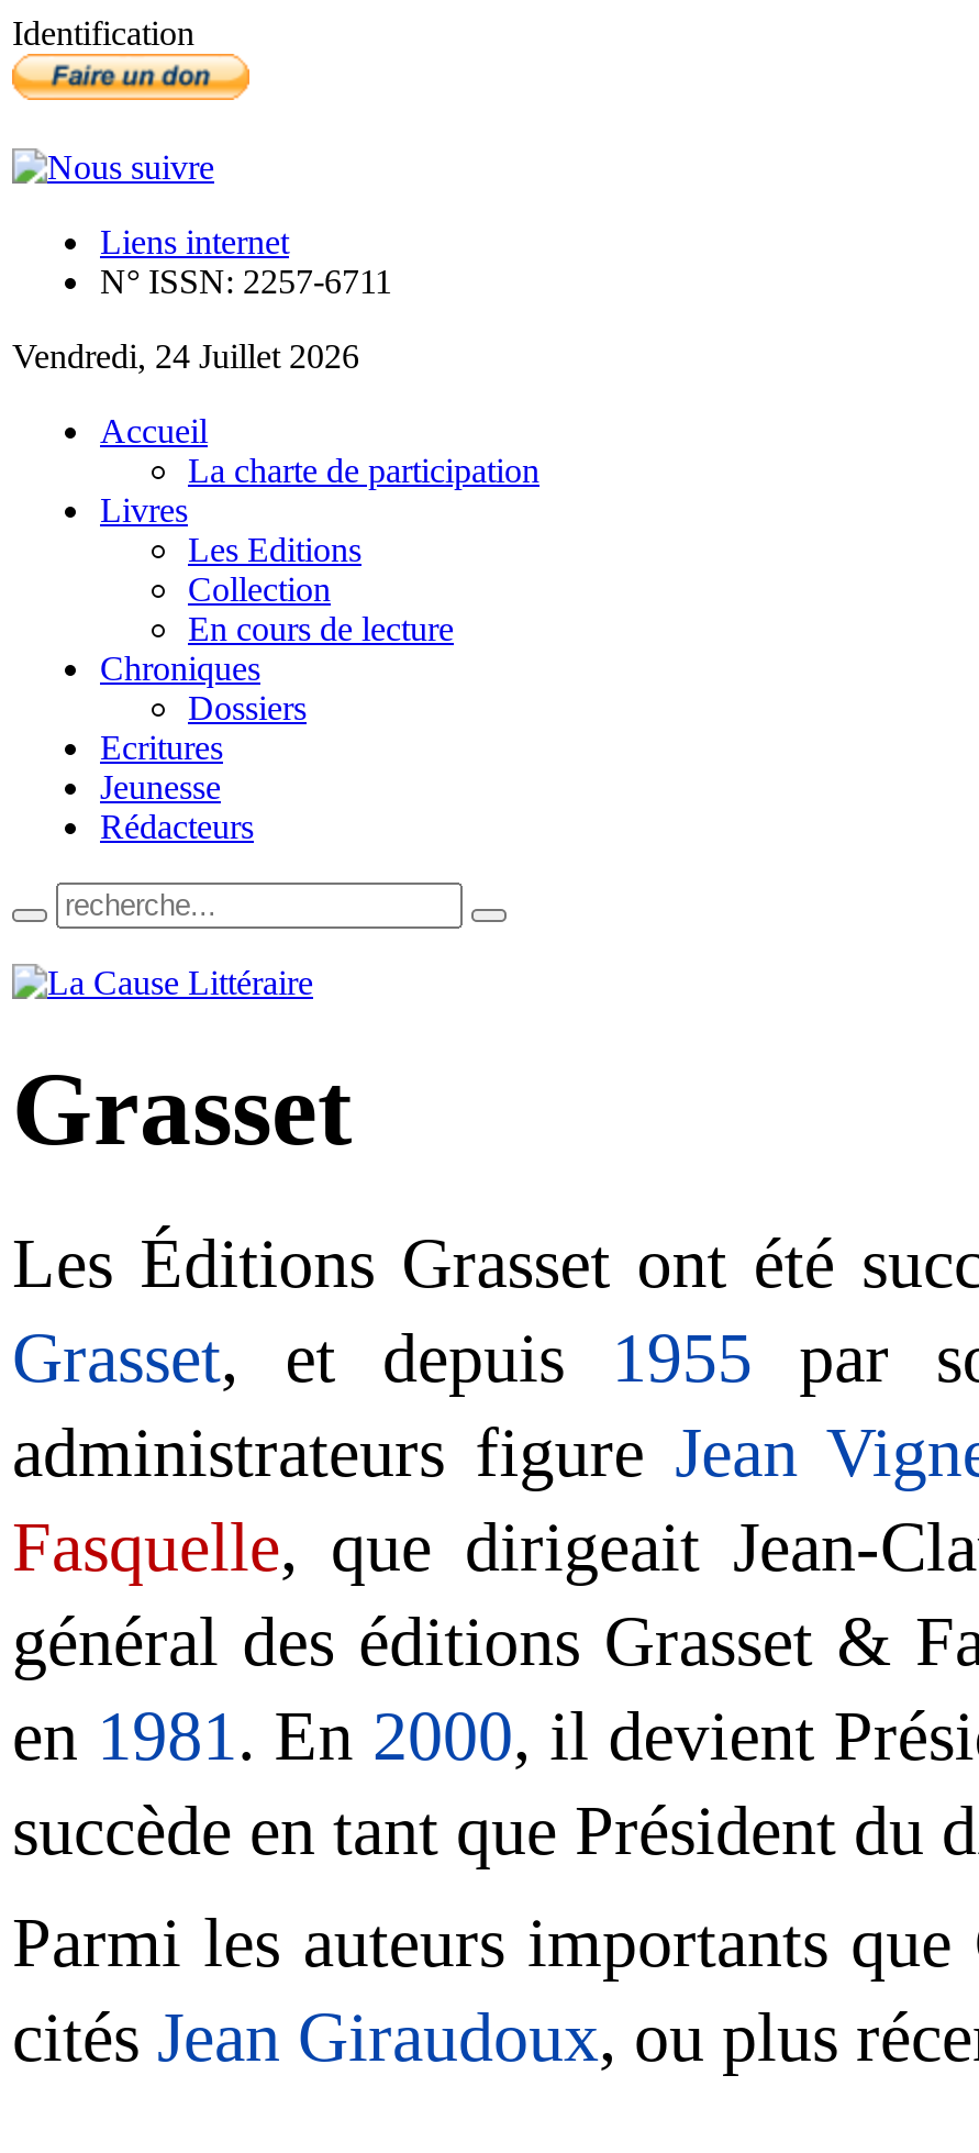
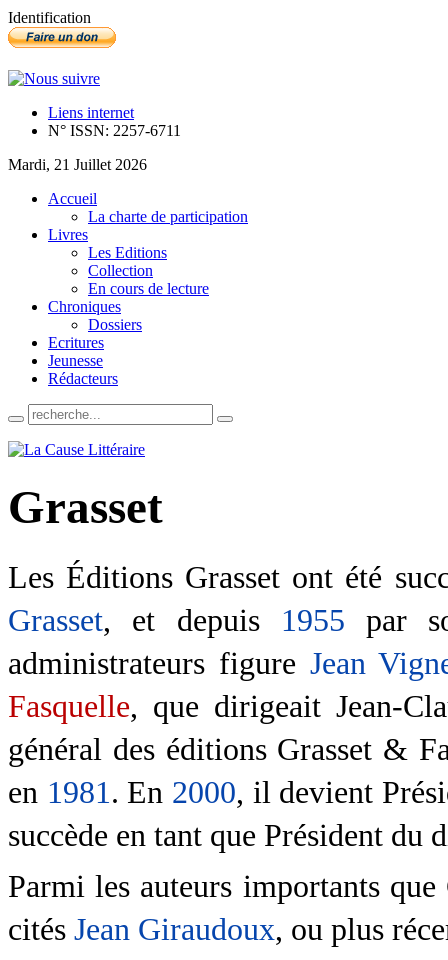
[12,337,359,375] Vendredi, 24 Juillet 2026 -> [8,156,147,173] Mardi, 21 Juillet 2026

